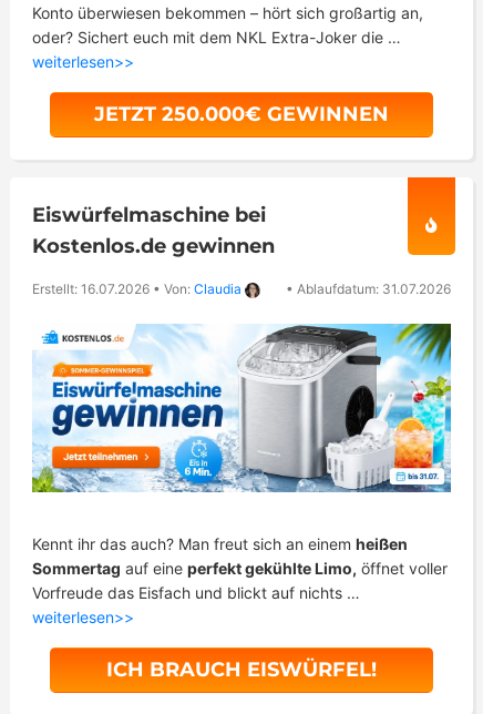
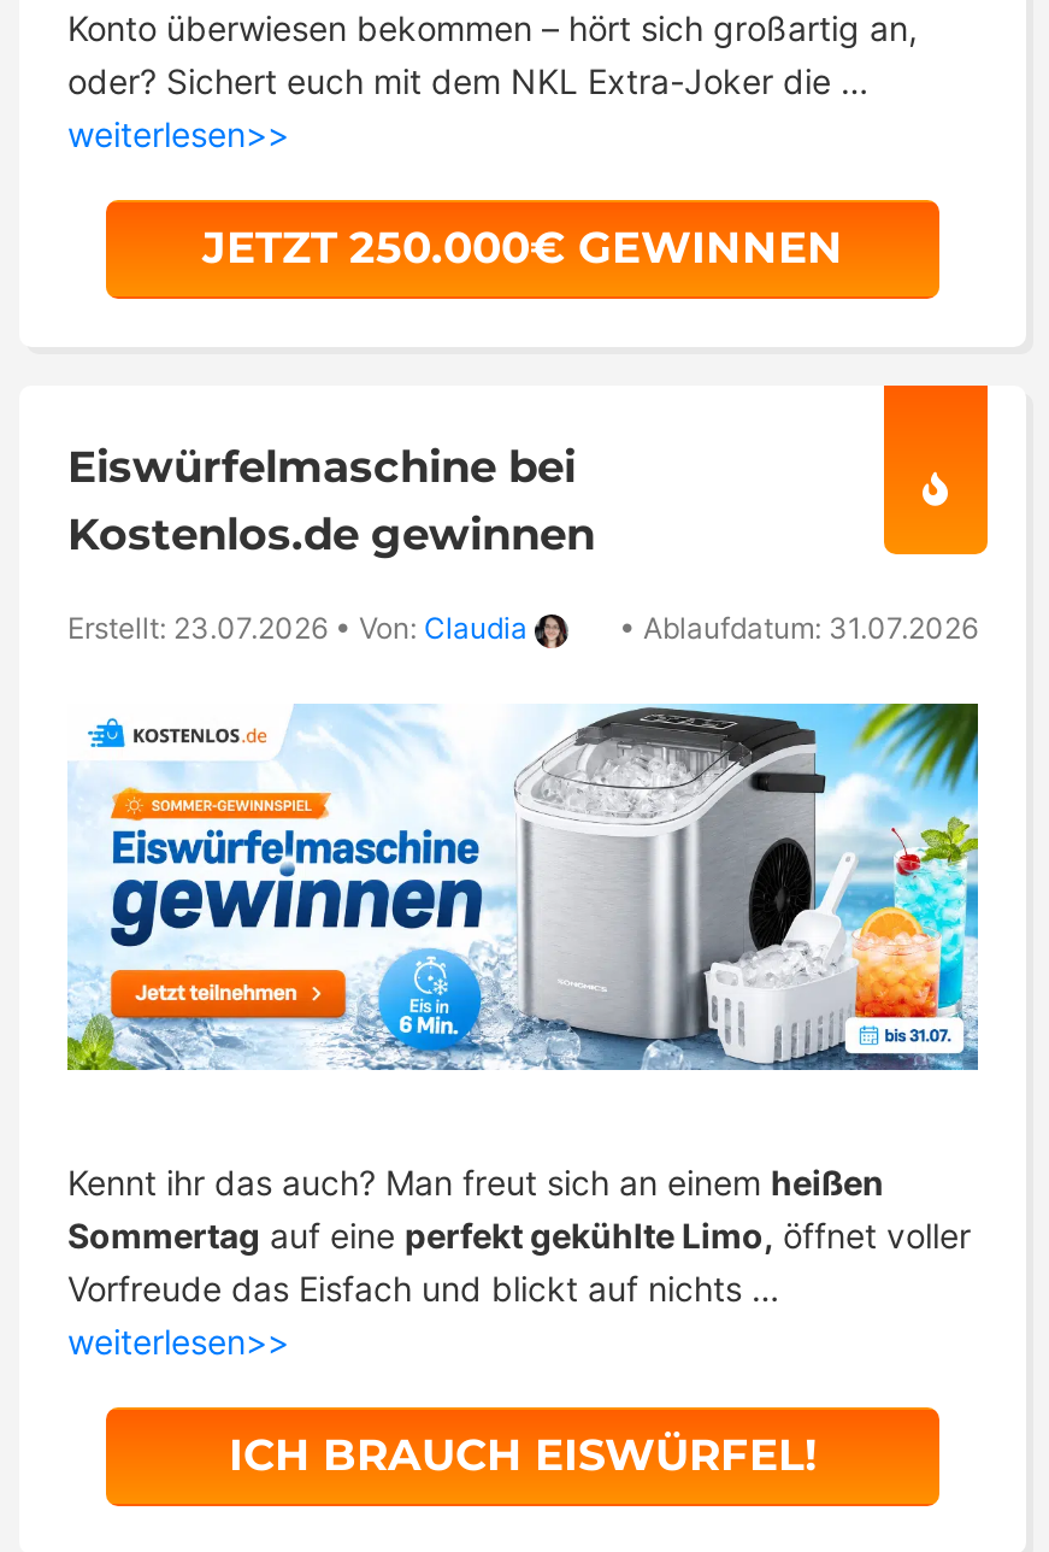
[32,281,242,298] Erstellt: 16.07.2026 • Von: Claudia -> [67,611,528,647] Erstellt: 23.07.2026 • Von: Claudia

